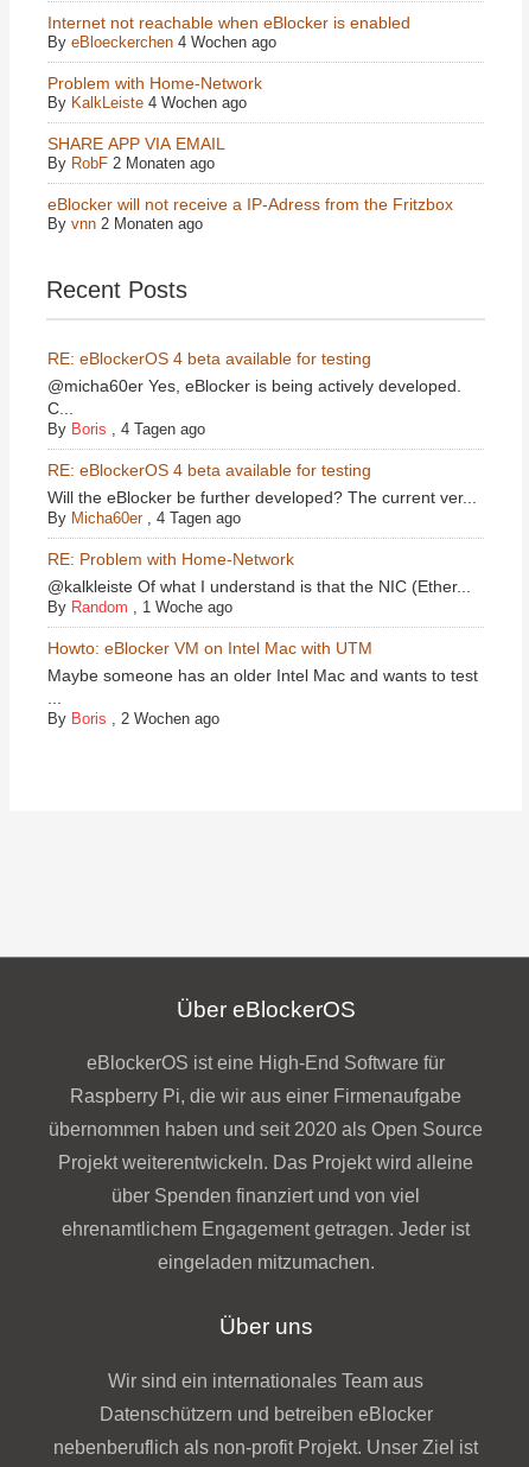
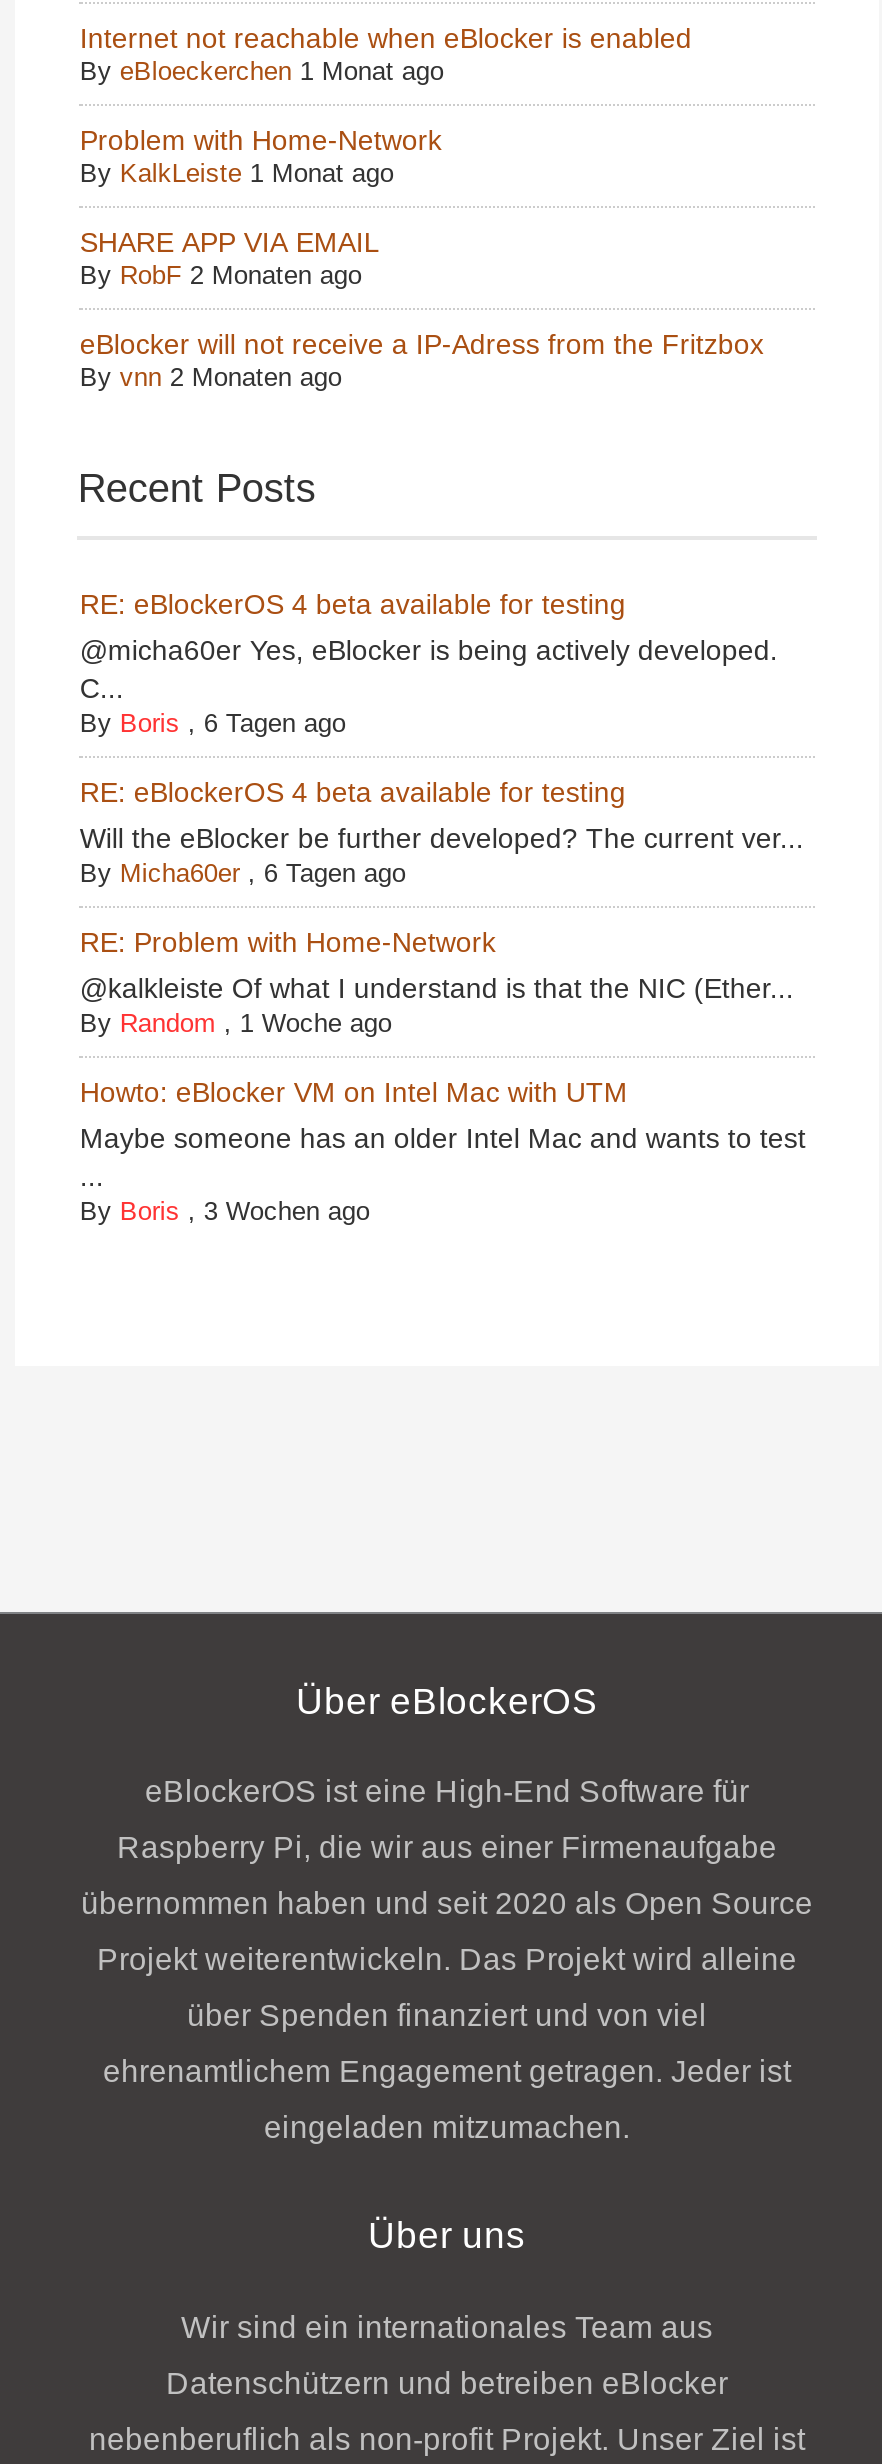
[48,33,277,51] By eBloeckerchen 4 Wochen ago -> [80,55,444,85] By eBloeckerchen 1 Monat ago
[48,93,247,111] By KalkLeiste 4 Wochen ago -> [80,157,394,187] By KalkLeiste 1 Monat ago
[48,420,206,437] By Boris, 4 Tagen ago -> [80,707,346,737] By Boris, 6 Tagen ago
[48,509,241,527] By Micha60er, 4 Tagen ago -> [80,857,406,887] By Micha60er, 6 Tagen ago
[48,709,220,727] By Boris, 2 Wochen ago -> [80,1195,370,1225] By Boris, 3 Wochen ago

